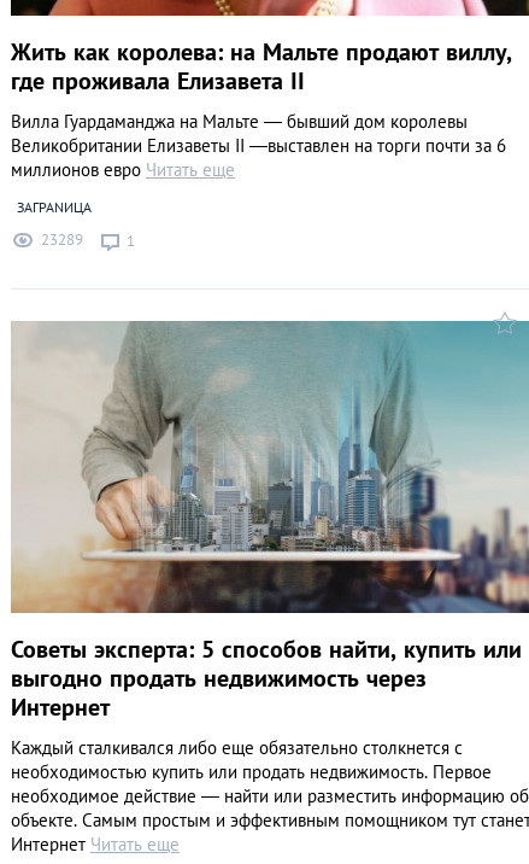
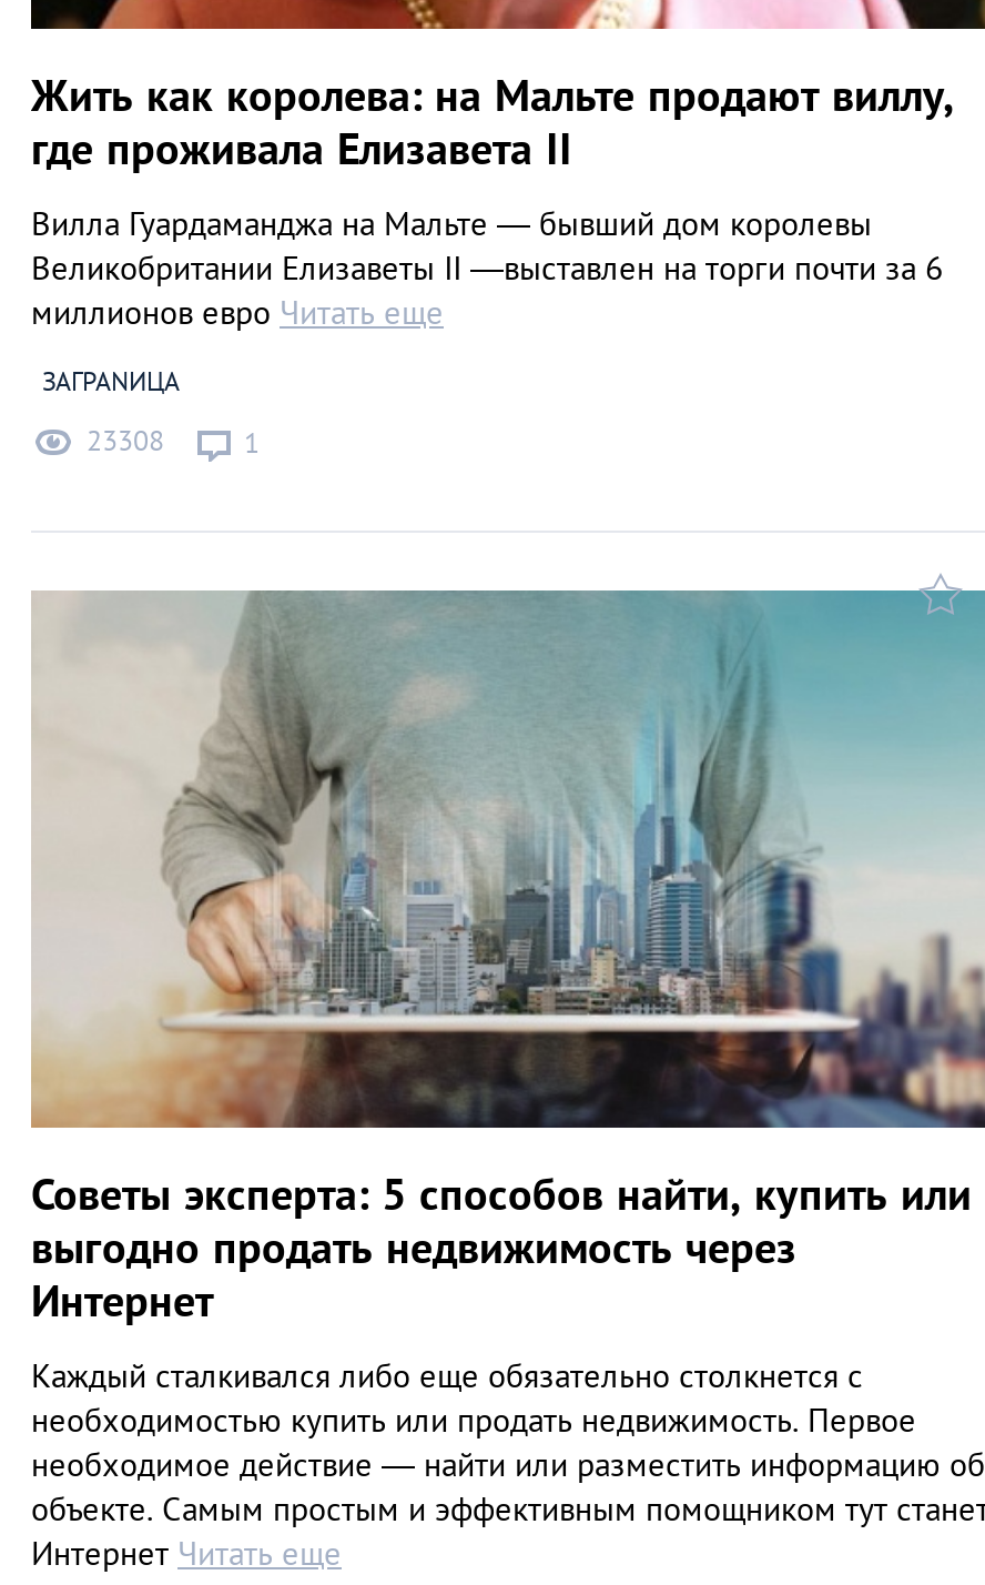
[41,229,83,250] 23289 -> [87,422,164,460] 23308

